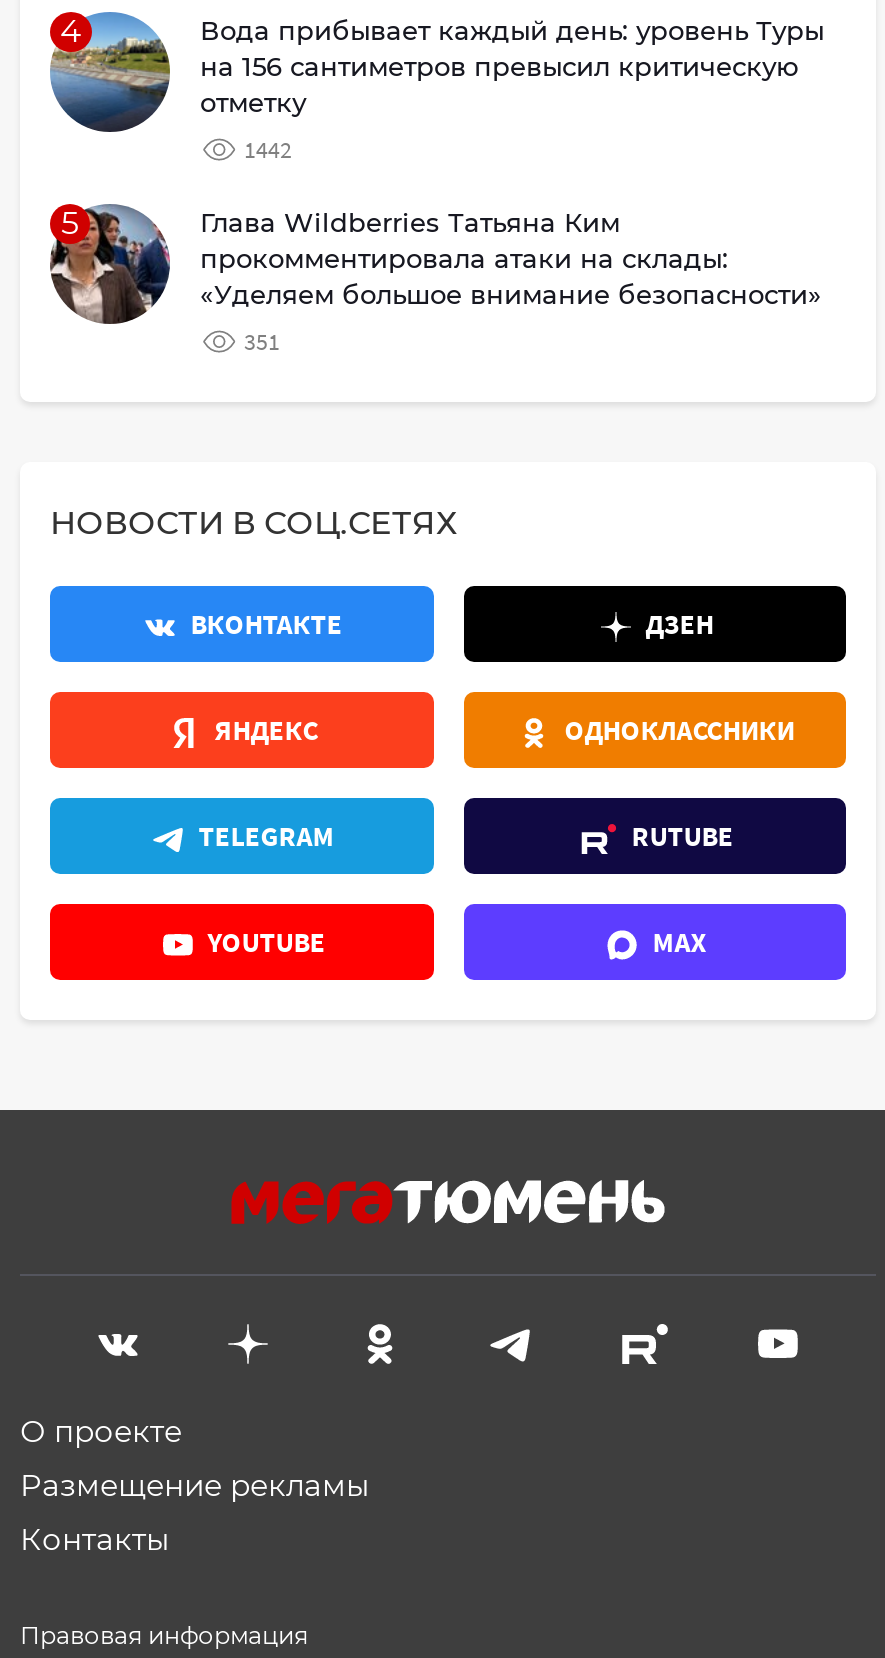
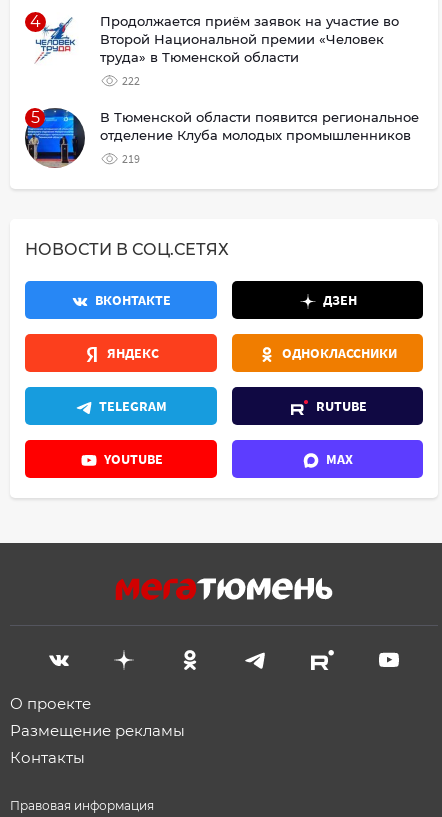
[48,10,824,134] [image] | Вода прибывает каждый день: уровень Туры | на 156 сантиметров превысил критическую | отметку -> [25,12,399,72] [image] | Продолжается приём заявок на участие во | Второй Национальной премии «Человек | труда» в Тюменской области
[244,133,292,163] 1442 -> [122,72,140,87] 222
[50,204,822,324] [image] | Глава Wildberries Татьяна Ким | прокомментировала атаки на склады: | «Уделяем большое внимание безопасности» -> [25,108,419,167] [image] | В Тюменской области появится региональное | отделение Клуба молодых промышленников
[244,325,280,355] 351 -> [122,151,140,166] 219

